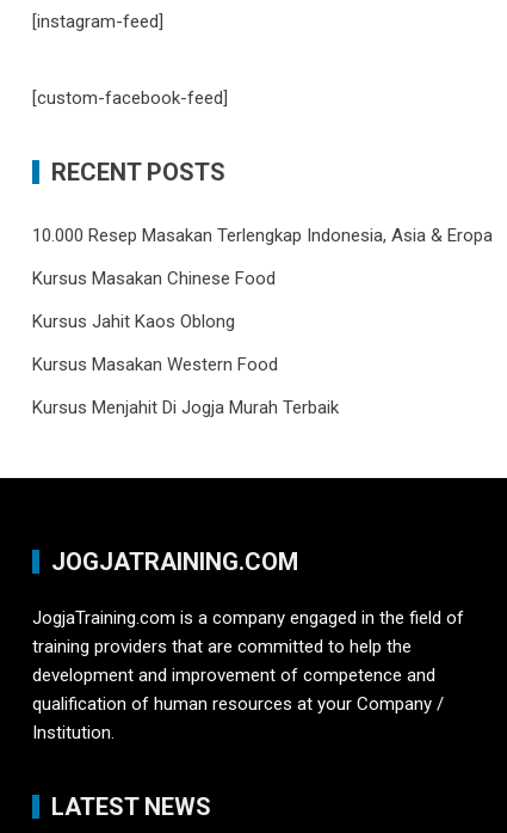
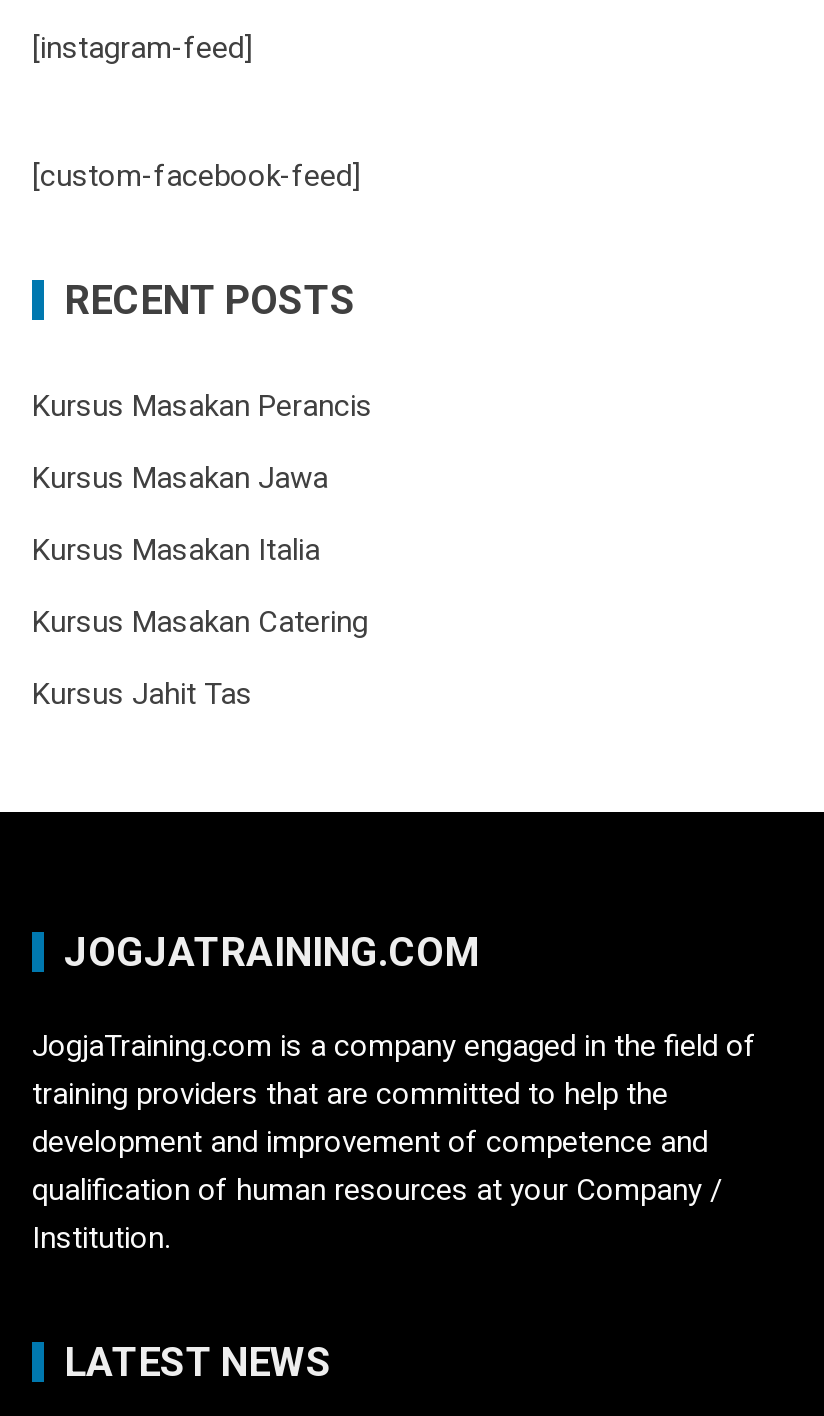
[32,224,493,246] 10.000 Resep Masakan Terlengkap Indonesia, Asia & Eropa -> [32,389,372,425] Kursus Masakan Perancis
[32,267,276,289] Kursus Masakan Chinese Food -> [32,461,328,497] Kursus Masakan Jawa
[32,310,235,332] Kursus Jahit Kaos Oblong -> [32,533,320,569] Kursus Masakan Italia
[32,353,278,375] Kursus Masakan Western Food -> [32,605,368,641] Kursus Masakan Catering
[32,396,339,418] Kursus Menjahit Di Jogja Murah Terbaik -> [32,677,252,713] Kursus Jahit Tas

